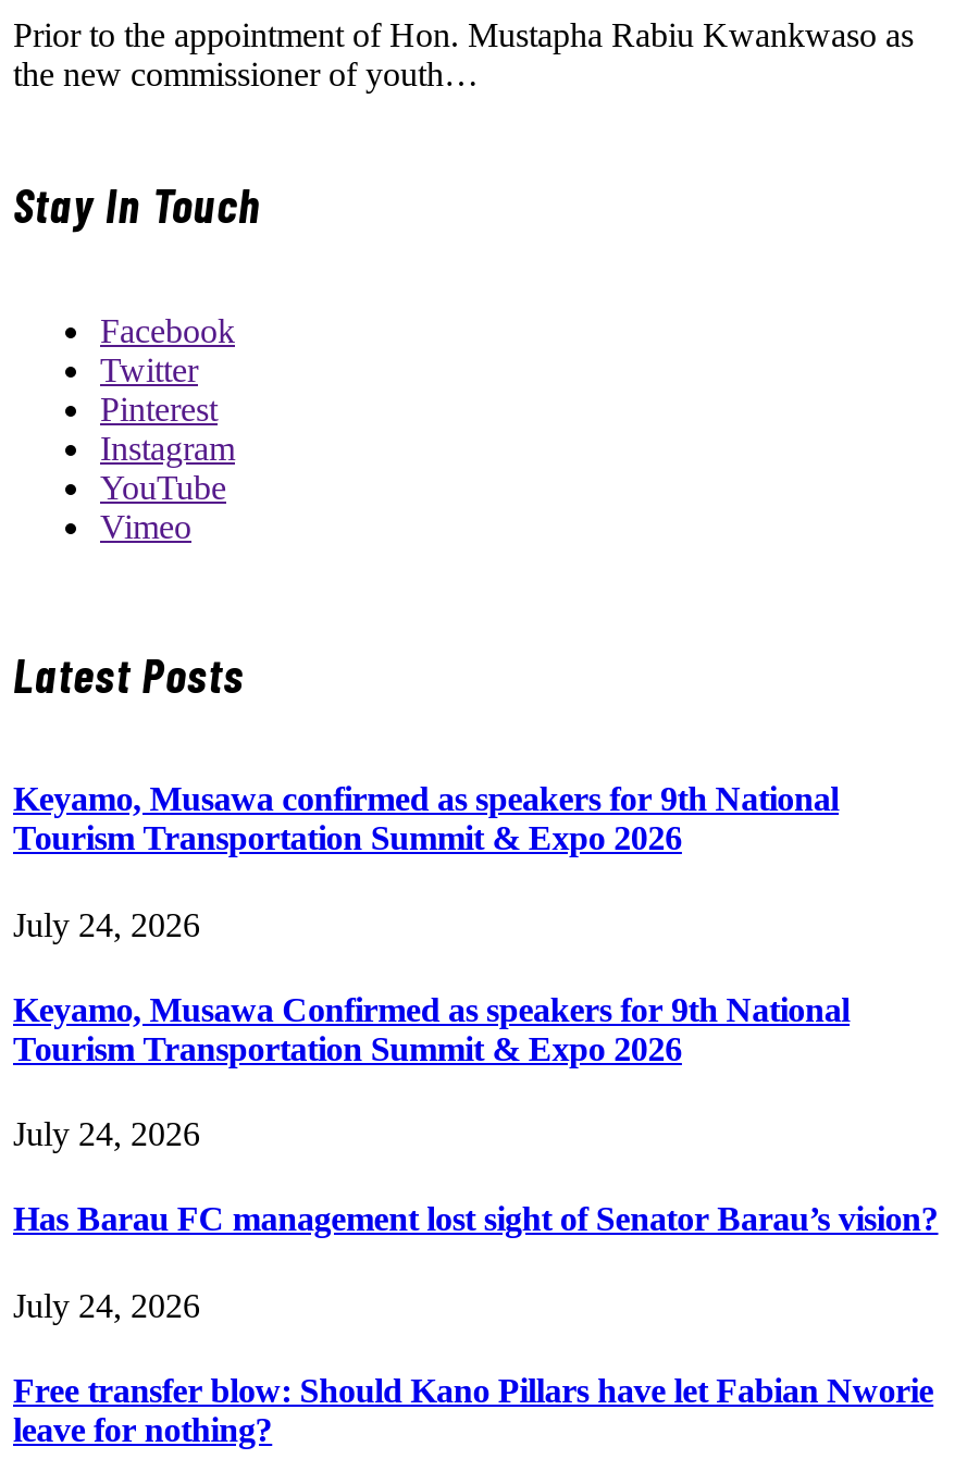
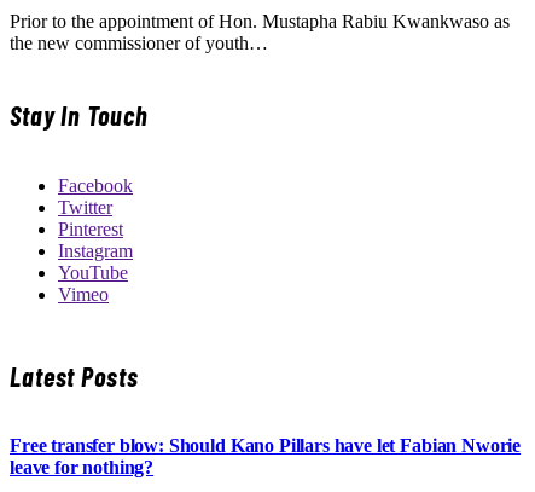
[13,781,938,1323] Keyamo, Musawa confirmed as speakers for 9th National | Tourism Transportation Summit & Expo 2026 | July 24, 2026 | Keyamo, Musawa Confirmed as speakers for 9th National | Tourism Transportation Summit & Expo 2026 | July 24, 2026 | Has Barau FC management lost sight of Senator Barau’s vision? | July 24, 2026 -> none

